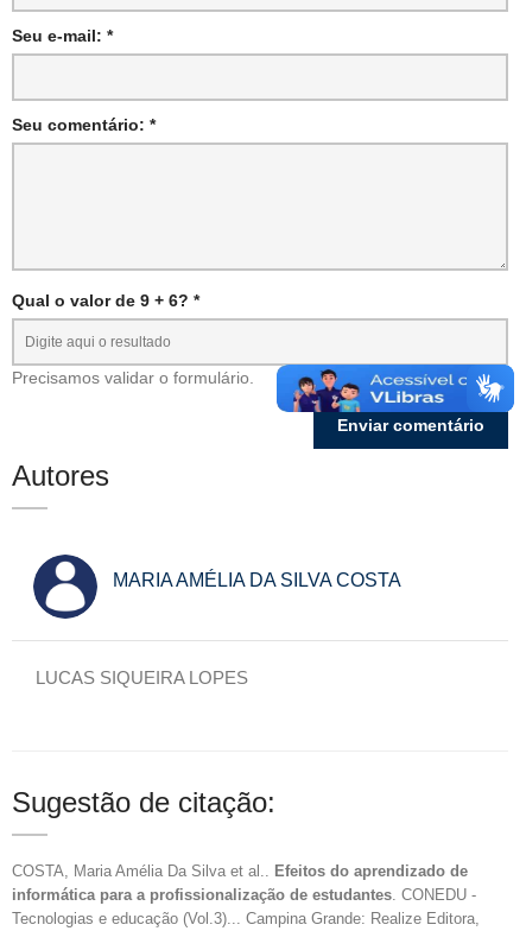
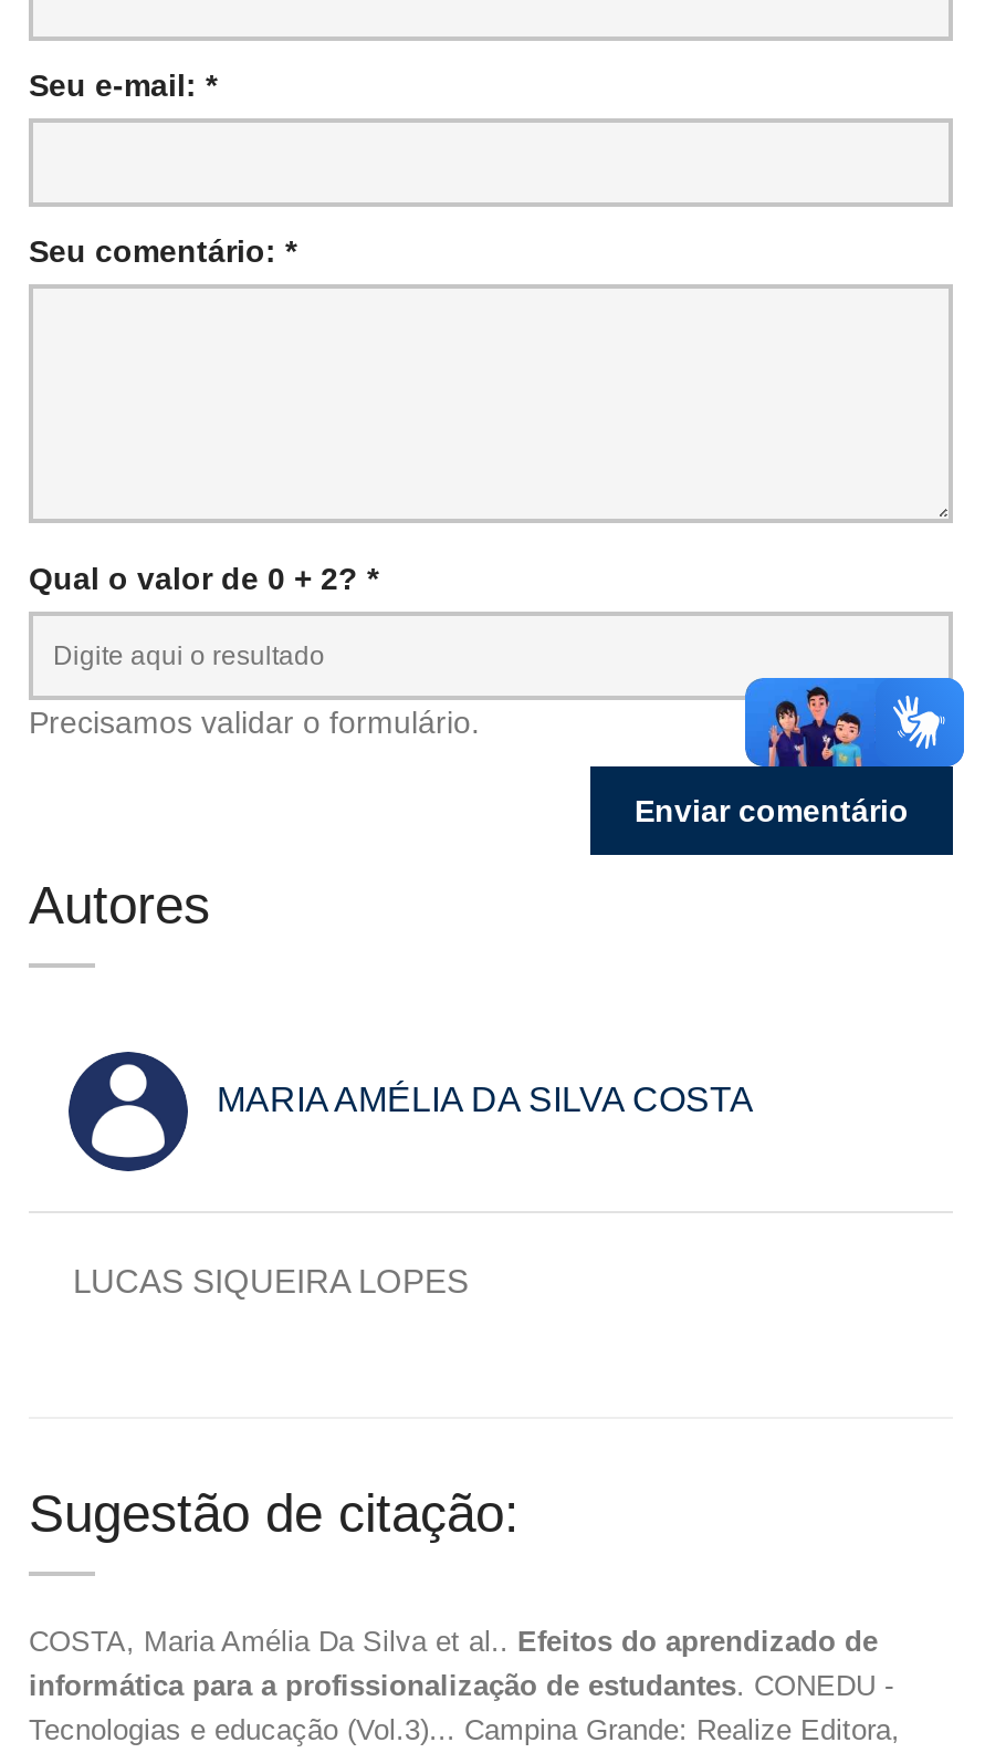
[12,290,199,309] Qual o valor de 9 + 6? * -> [29,560,378,595] Qual o valor de 0 + 2? *
[275,354,515,413] [image] -> [522,676,966,786] [image]

